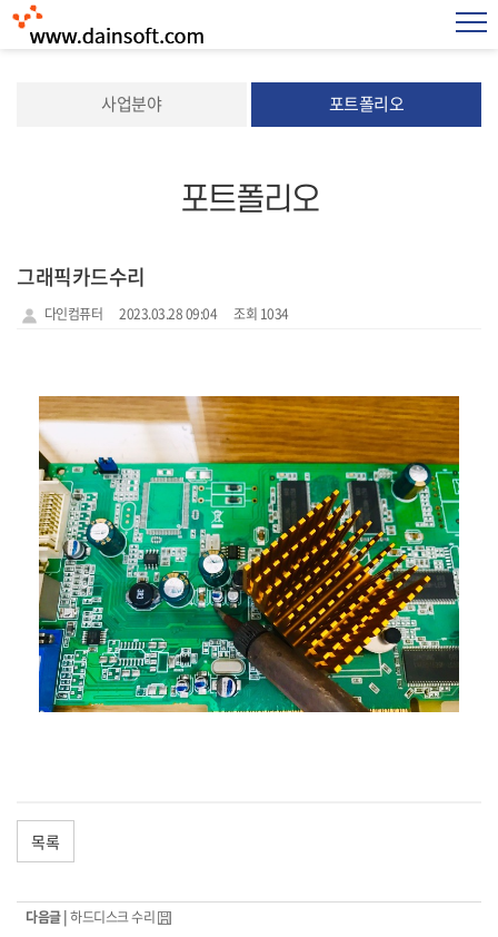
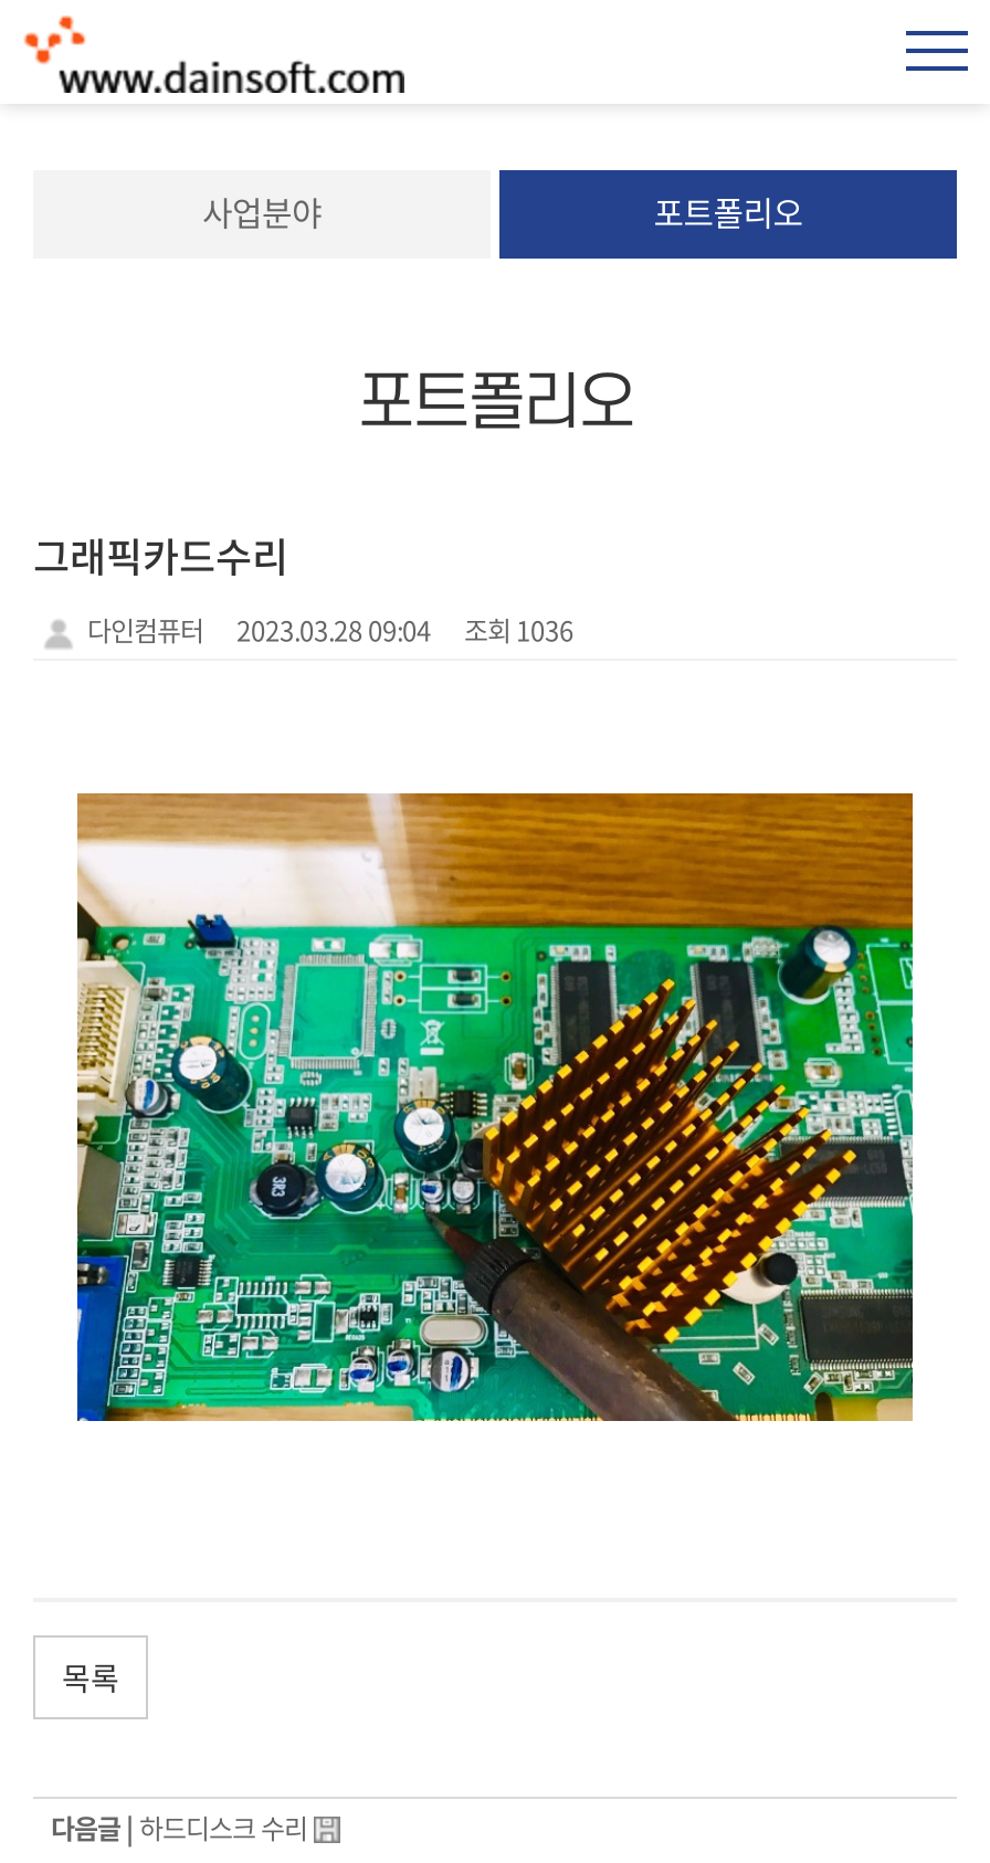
[41,304,288,324] 다인컴퓨터 2023.03.28 09:04 조회 1034 -> [82,610,573,650] 다인컴퓨터 2023.03.28 09:04 조회 1036

